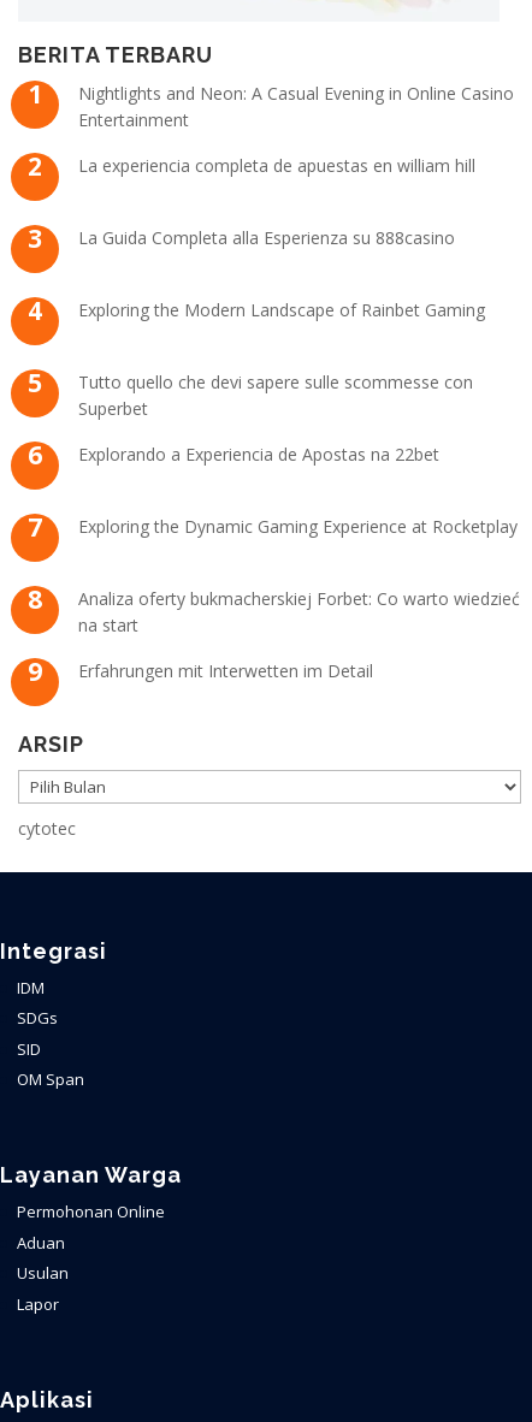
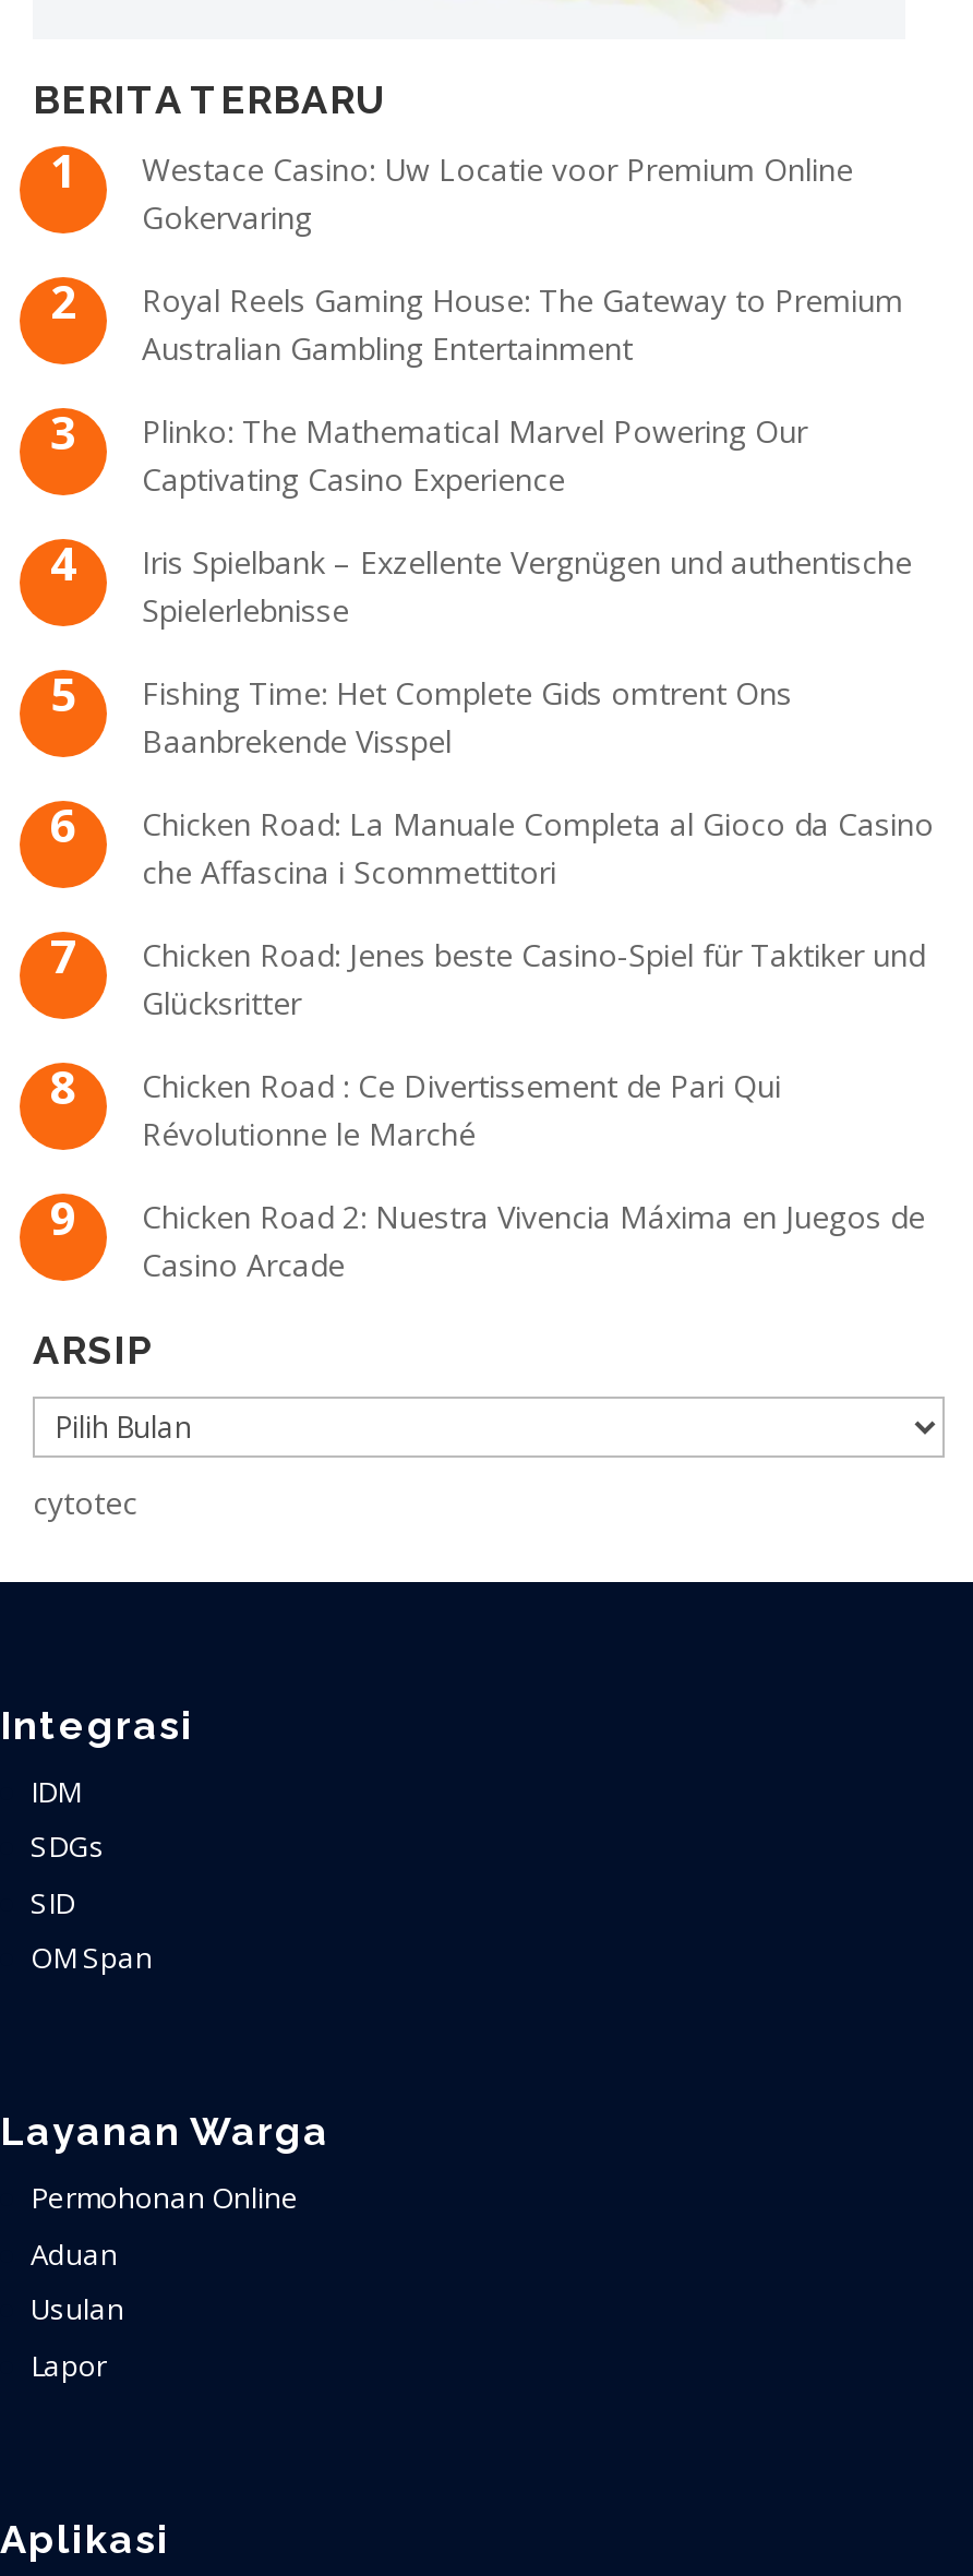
[78,82,514,131] Nightlights and Neon: A Casual Evening in Online Casino | Entertainment -> [142,148,853,238] Westace Casino: Uw Locatie voor Premium Online | Gokervaring
[78,154,475,177] La experiencia completa de apuestas en william hill -> [142,279,903,369] Royal Reels Gaming House: The Gateway to Premium | Australian Gambling Entertainment
[78,226,455,249] La Guida Completa alla Esperienza su 888casino -> [142,410,807,500] Plinko: The Mathematical Marvel Powering Our | Captivating Casino Experience
[78,298,485,321] Exploring the Modern Landscape of Rainbet Gaming -> [142,541,912,631] Iris Spielbank – Exzellente Vergnügen und authentische | Spielerlebnisse
[78,371,473,420] Tutto quello che devi sapere sulle scommesse con | Superbet -> [142,672,792,762] Fishing Time: Het Complete Gids omtrent Ons | Baanbrekende Visspel
[78,443,439,466] Explorando a Experiencia de Apostas na 22bet -> [142,803,934,892] Chicken Road: La Manuale Completa al Gioco da Casino | che Affascina i Scommettitori
[78,515,518,538] Exploring the Dynamic Gaming Experience at Rocketplay -> [142,934,925,1023] Chicken Road: Jenes beste Casino-Spiel für Taktiker und | Glücksritter
[78,587,520,636] Analiza oferty bukmacherskiej Forbet: Co warto wiedzieć | na start -> [142,1065,781,1154] Chicken Road : Ce Divertissement de Pari Qui | Révolutionne le Marché
[78,659,373,682] Erfahrungen mit Interwetten im Detail -> [142,1196,925,1285] Chicken Road 2: Nuestra Vivencia Máxima en Juegos de | Casino Arcade

